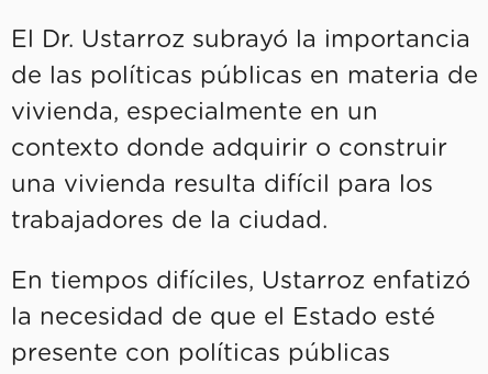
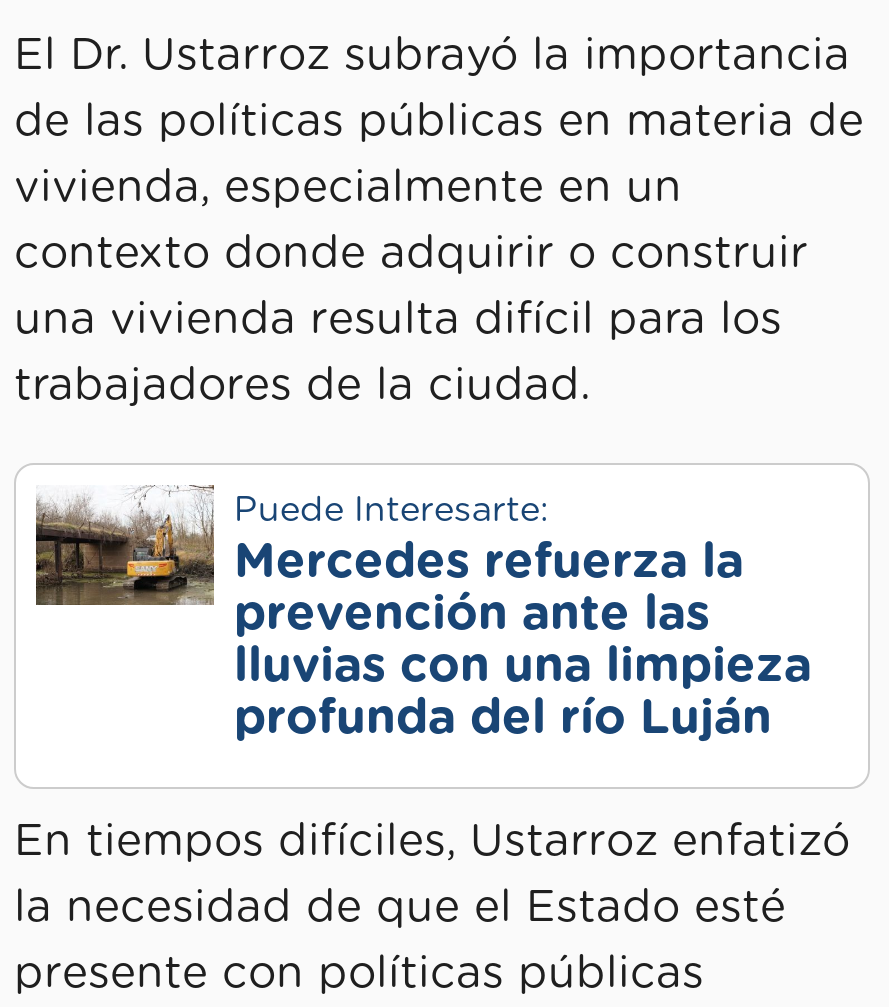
none -> [34,485,812,743] [image] | Puede Interesarte: | Mercedes refuerza la | prevención ante las | lluvias con una limpieza | profunda del río Luján

